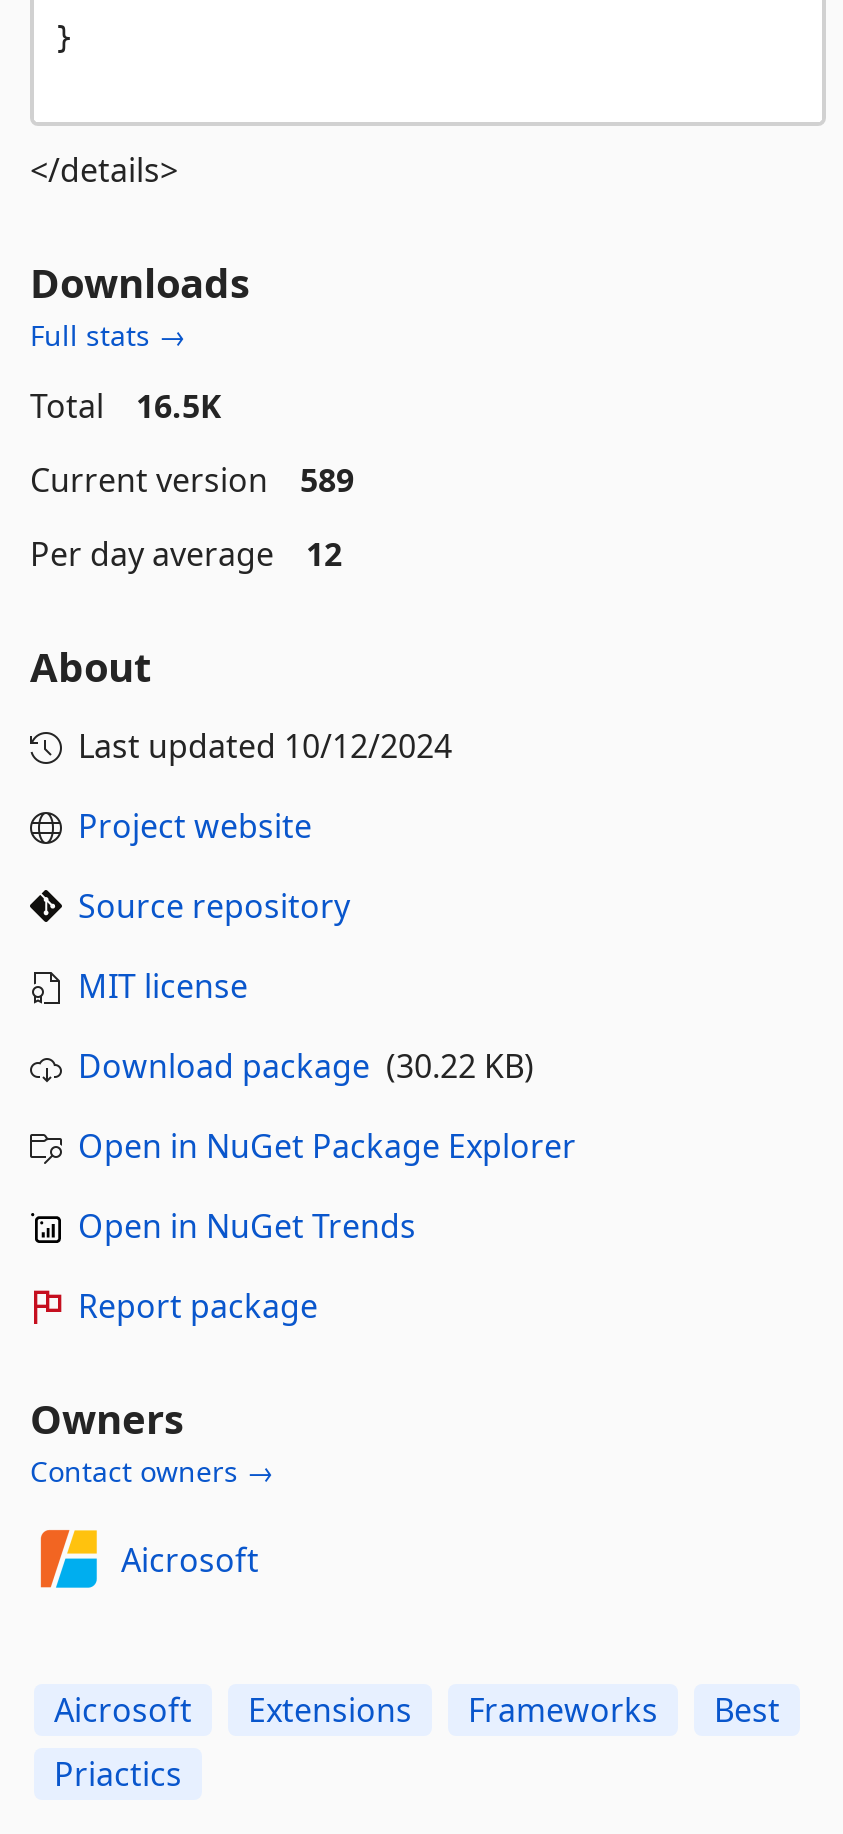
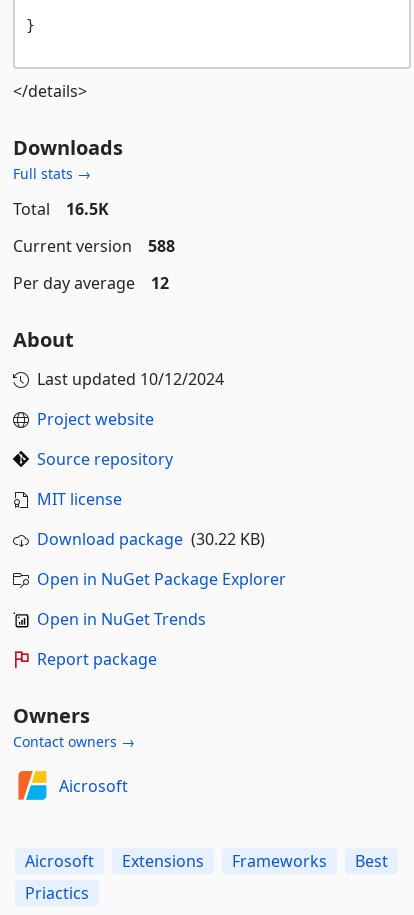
[30,458,354,502] Current version 589 -> [13,235,175,257] Current version 588

